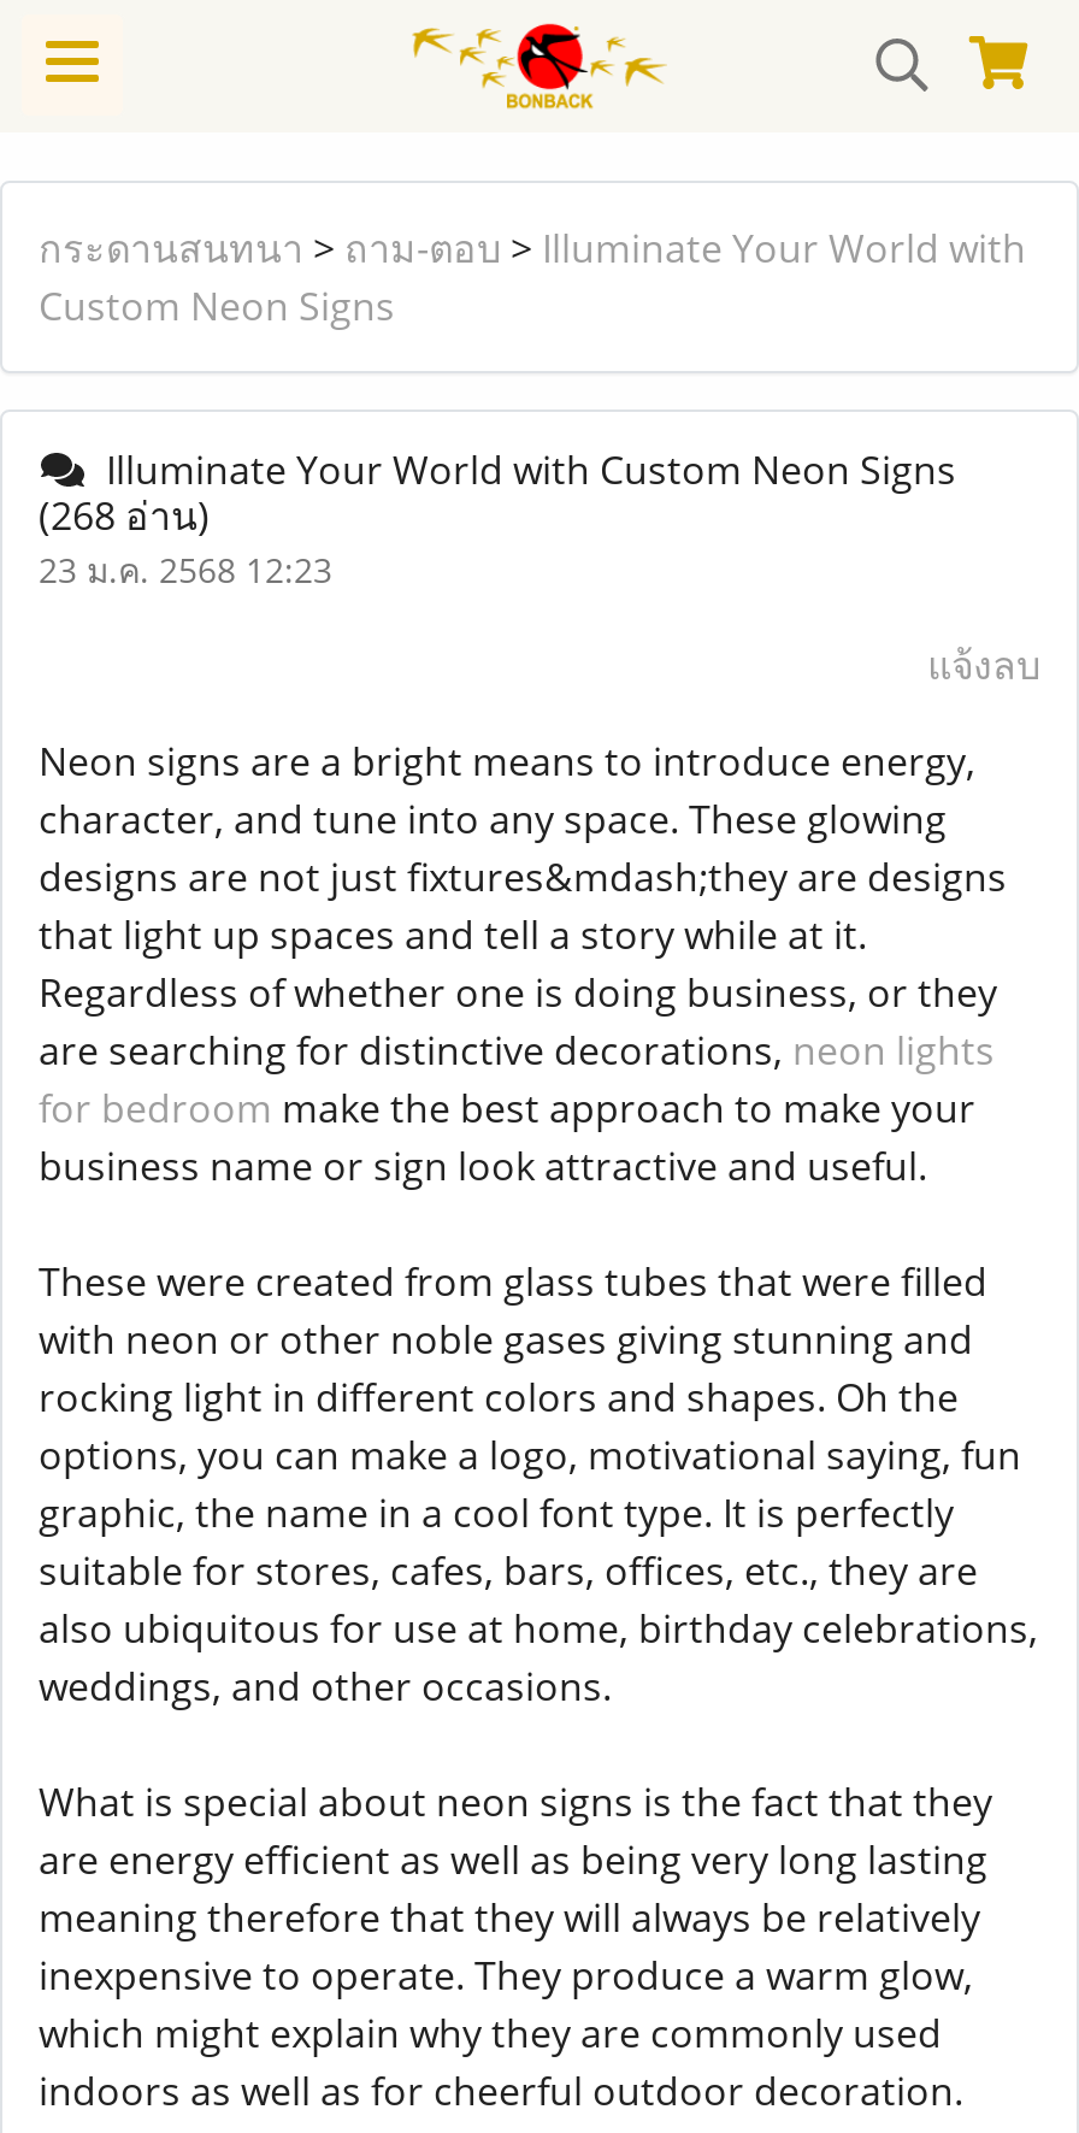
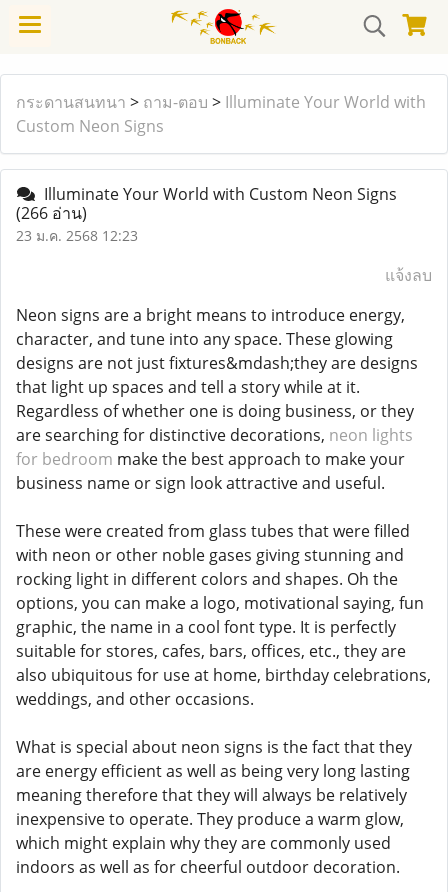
[39,489,210,542] (268 อ่าน) -> [16,202,87,224] (266 อ่าน)

